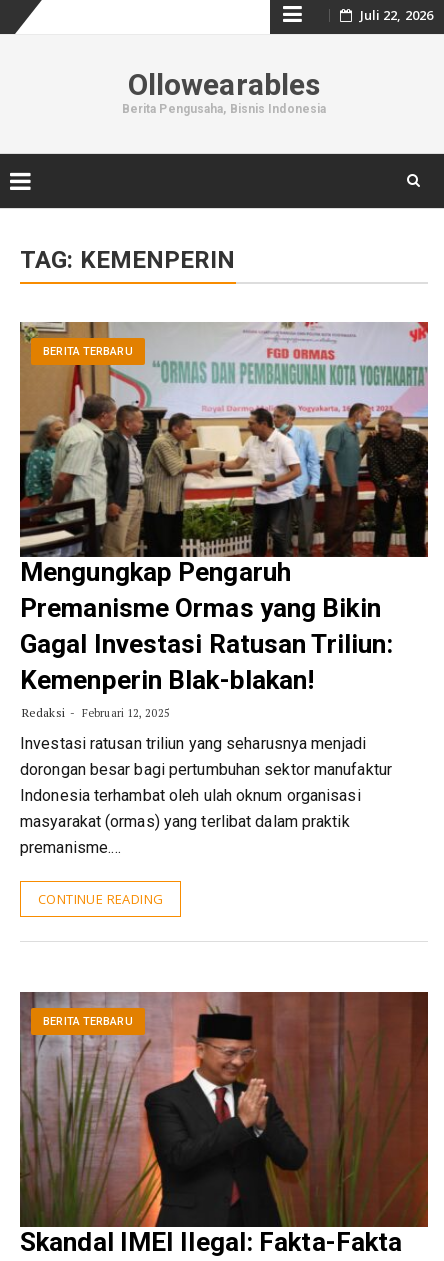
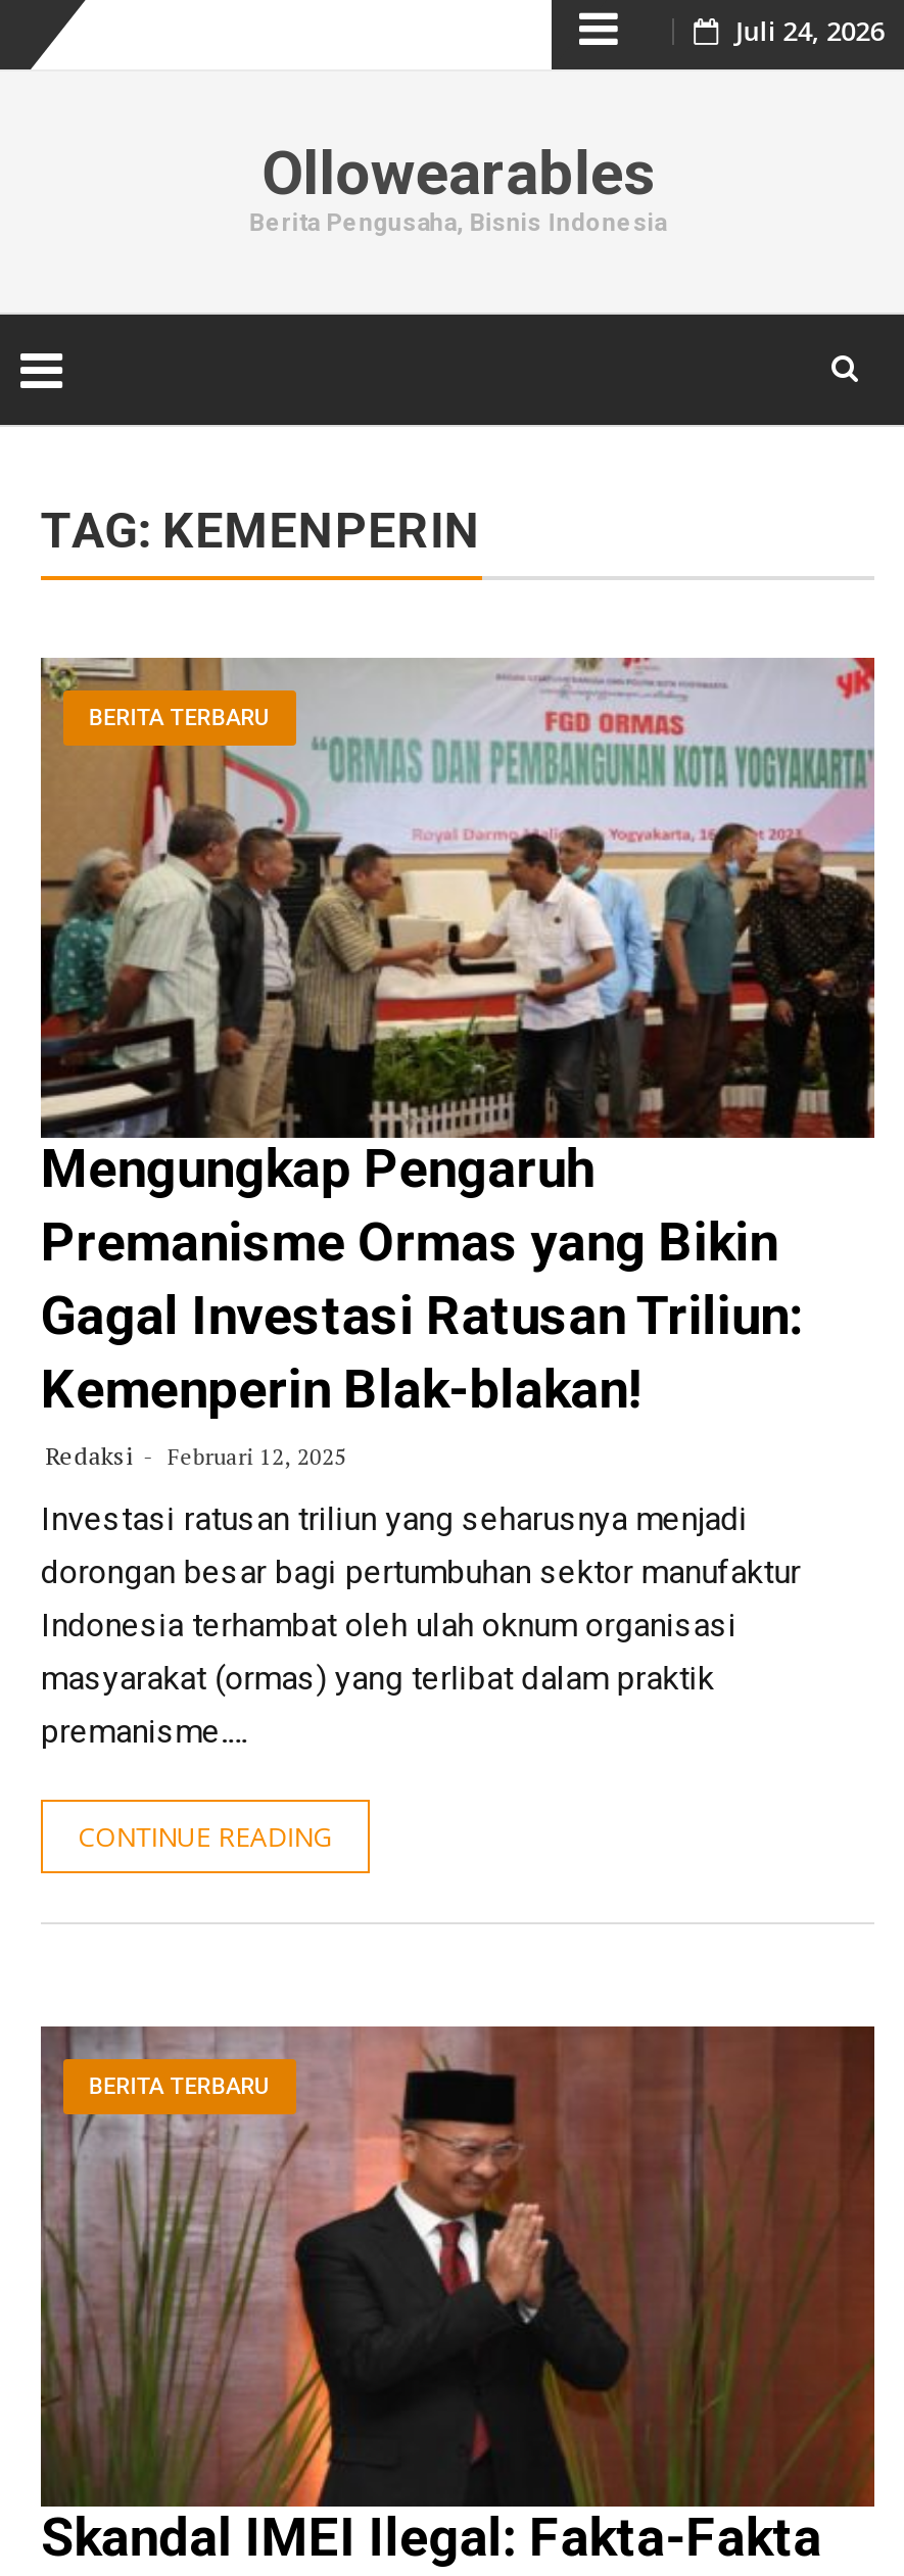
[360,6,433,24] Juli 22, 2026 -> [735,12,885,49] Juli 24, 2026

